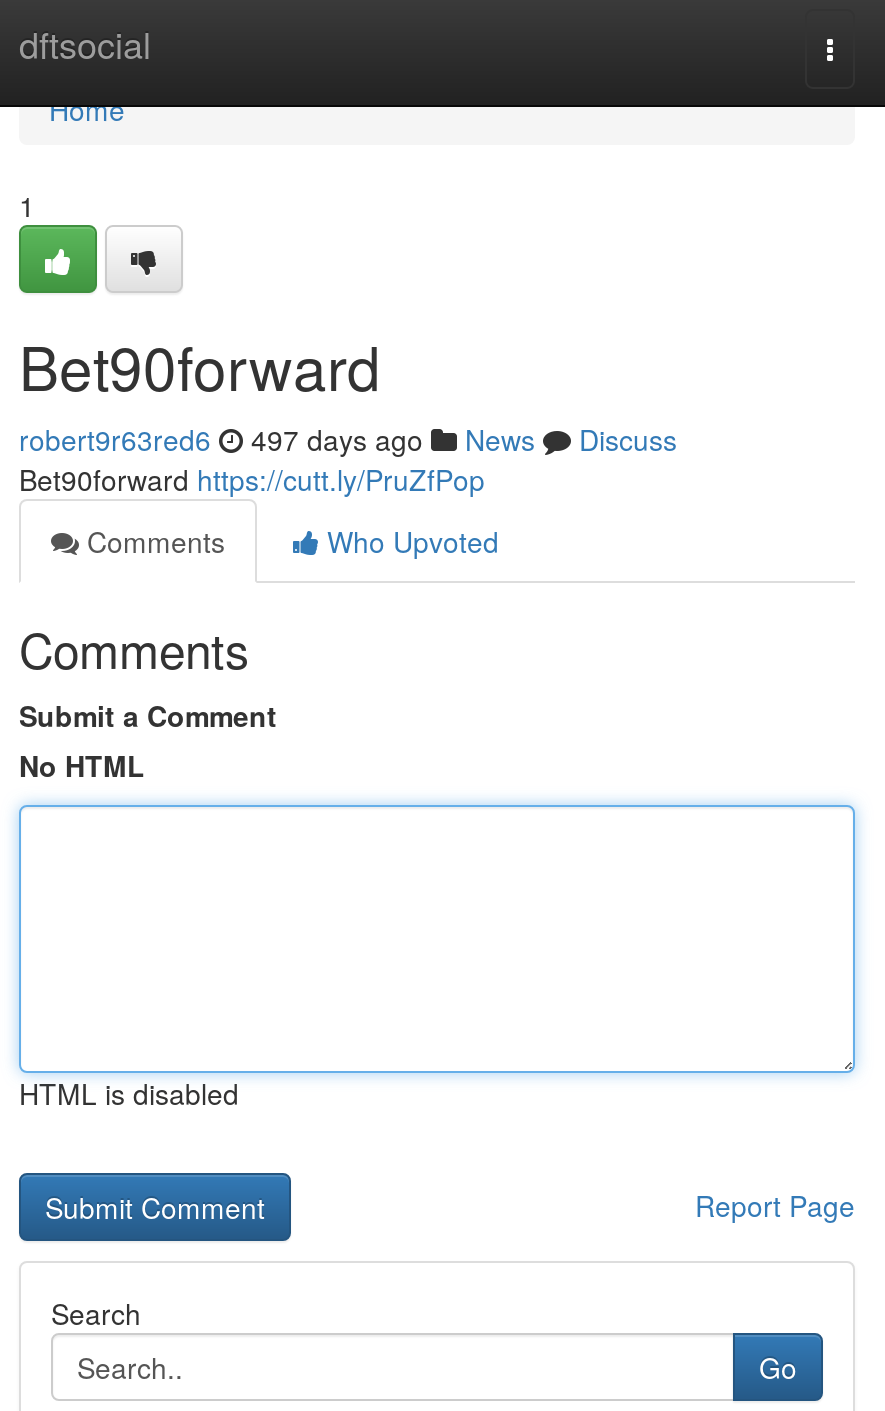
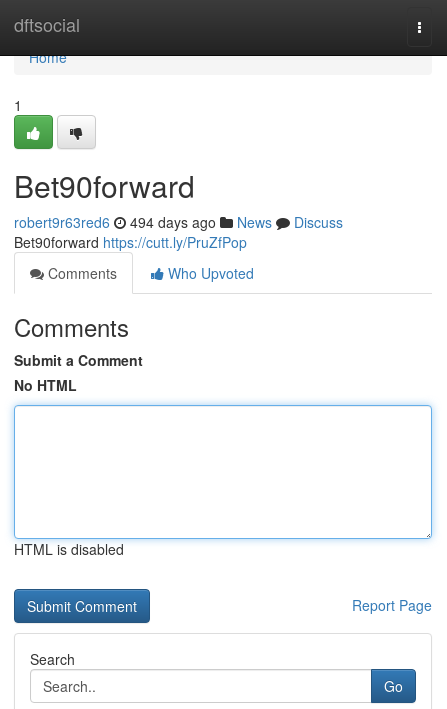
[19,419,677,459] robert9r63red6 497 days ago News Discuss -> [14,212,343,232] robert9r63red6 494 days ago News Discuss

